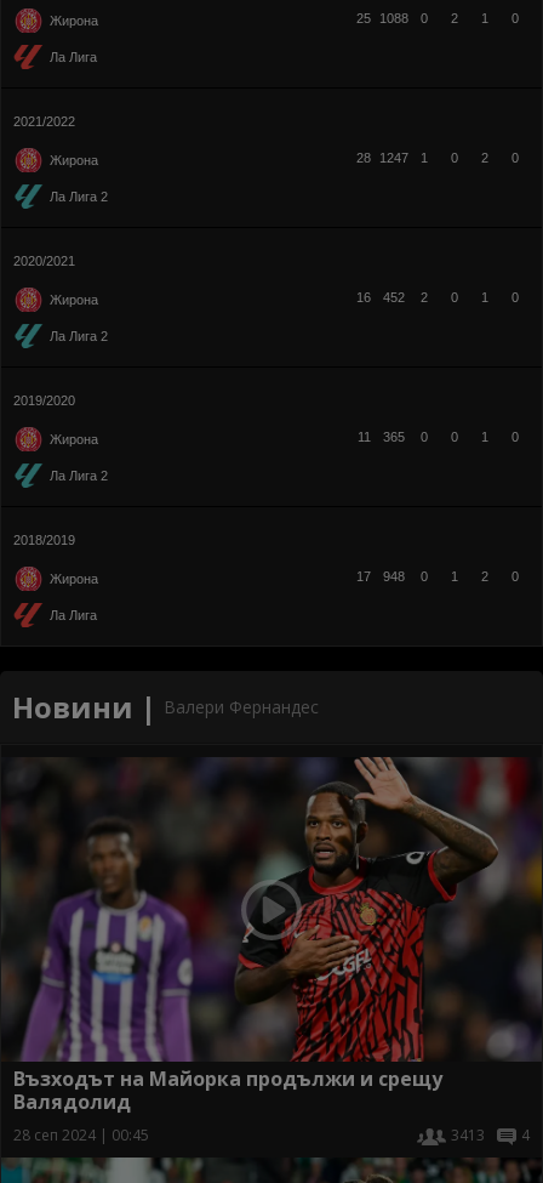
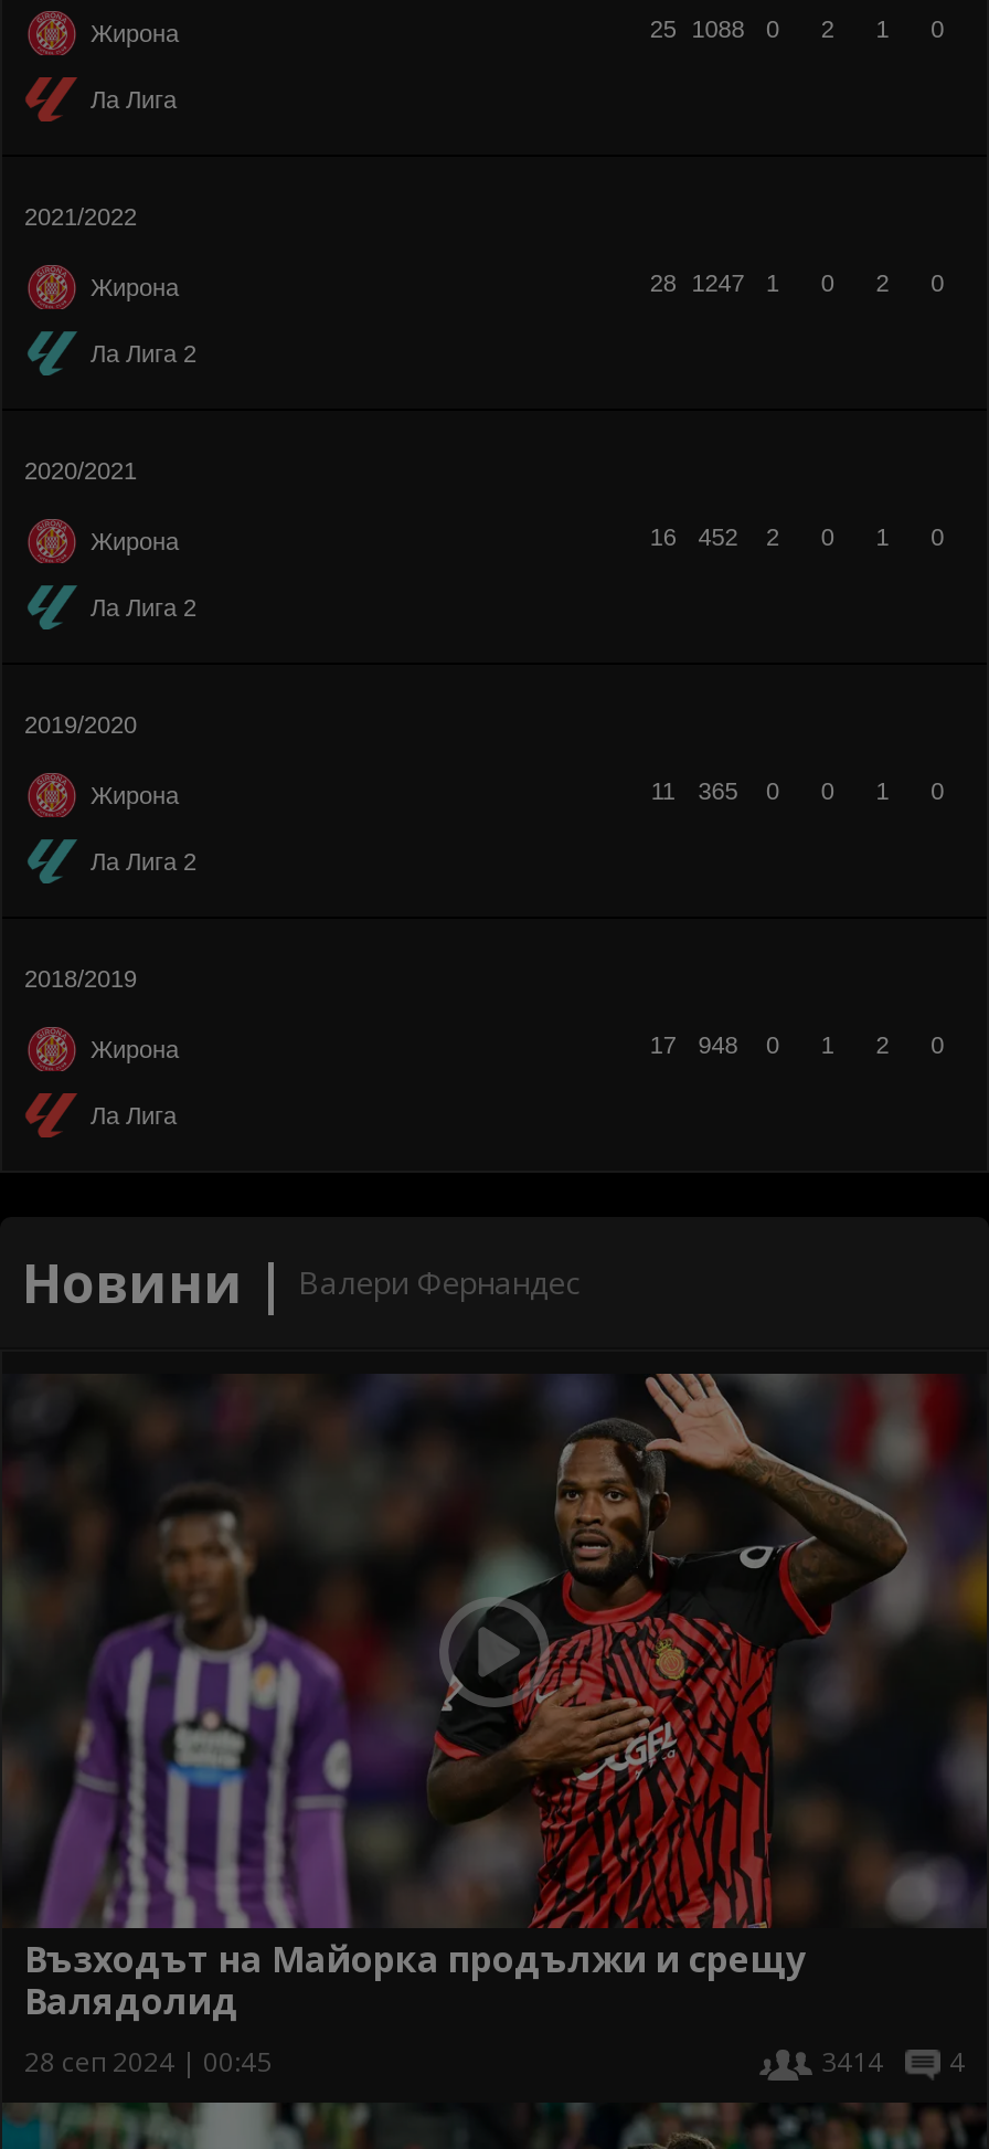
[451,1125,530,1146] 3413 4 -> [821,2043,965,2081] 3414 4

